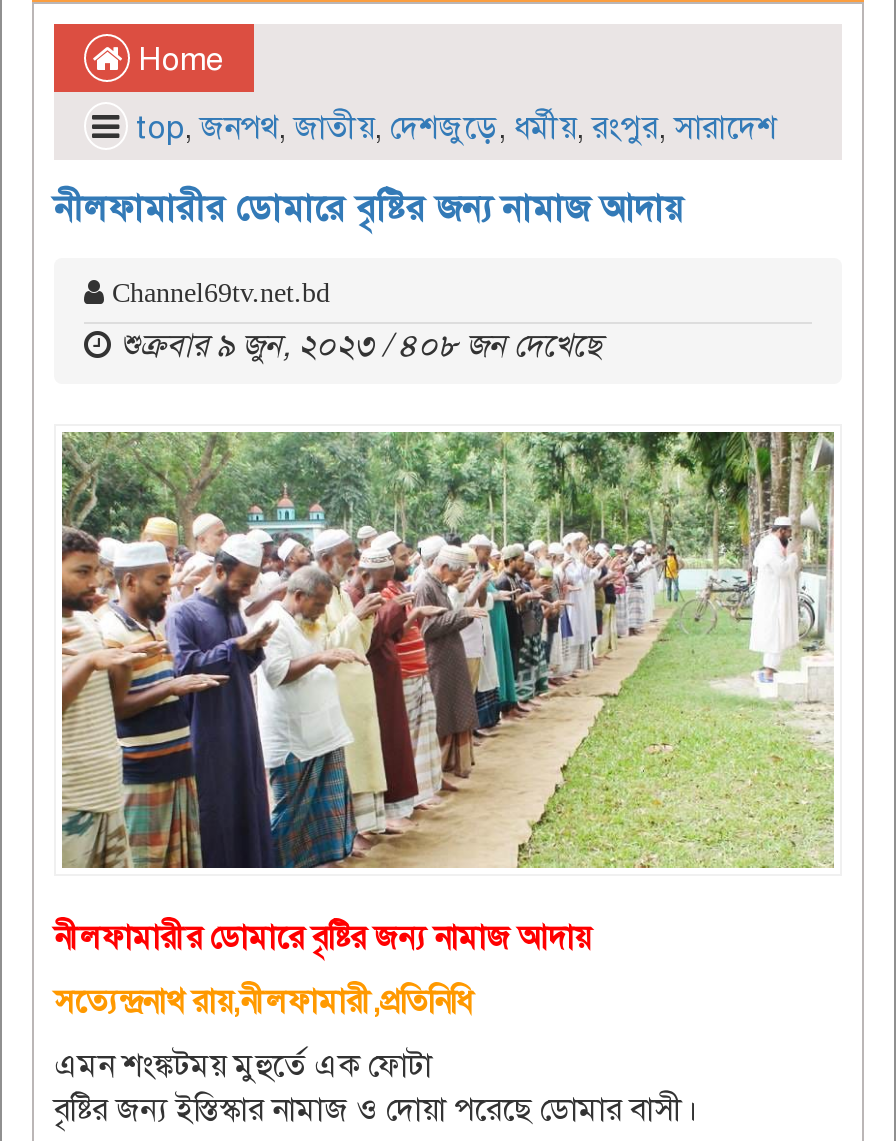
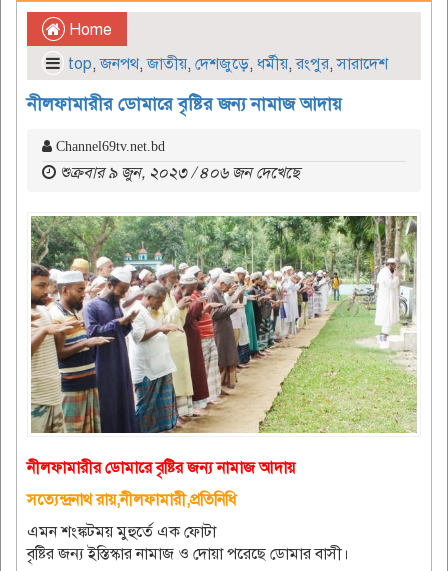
[120,327,602,367] শুক্রবার ৯ জুন, ২০২৩ / ৪০৮ জন দেখেছে -> [60,163,300,183] শুক্রবার ৯ জুন, ২০২৩ / ৪০৬ জন দেখেছে

